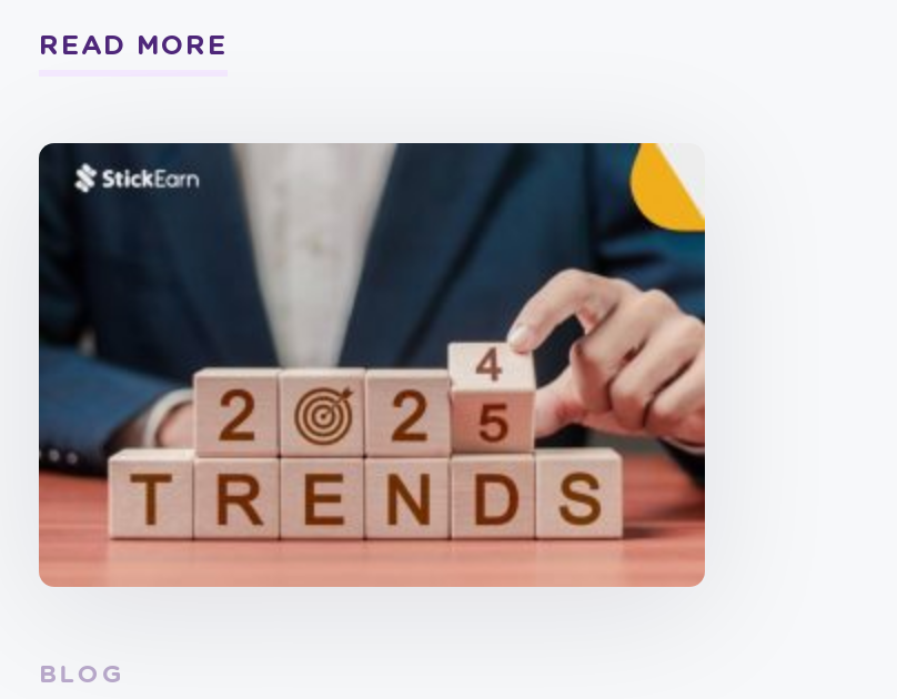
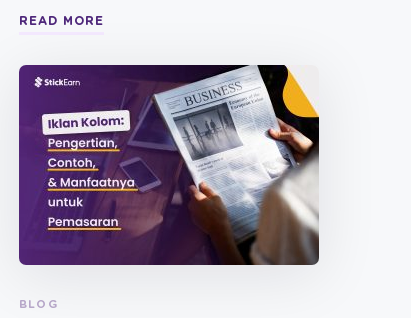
[37,141,707,587] [image] -> [18,64,320,266] [image]

